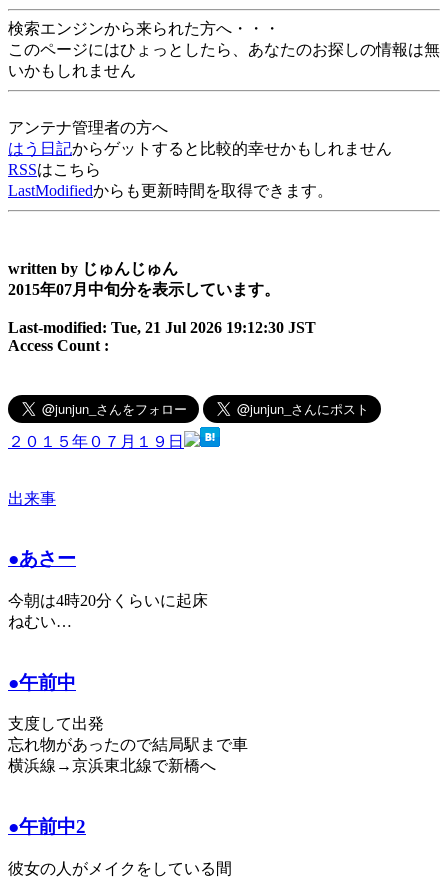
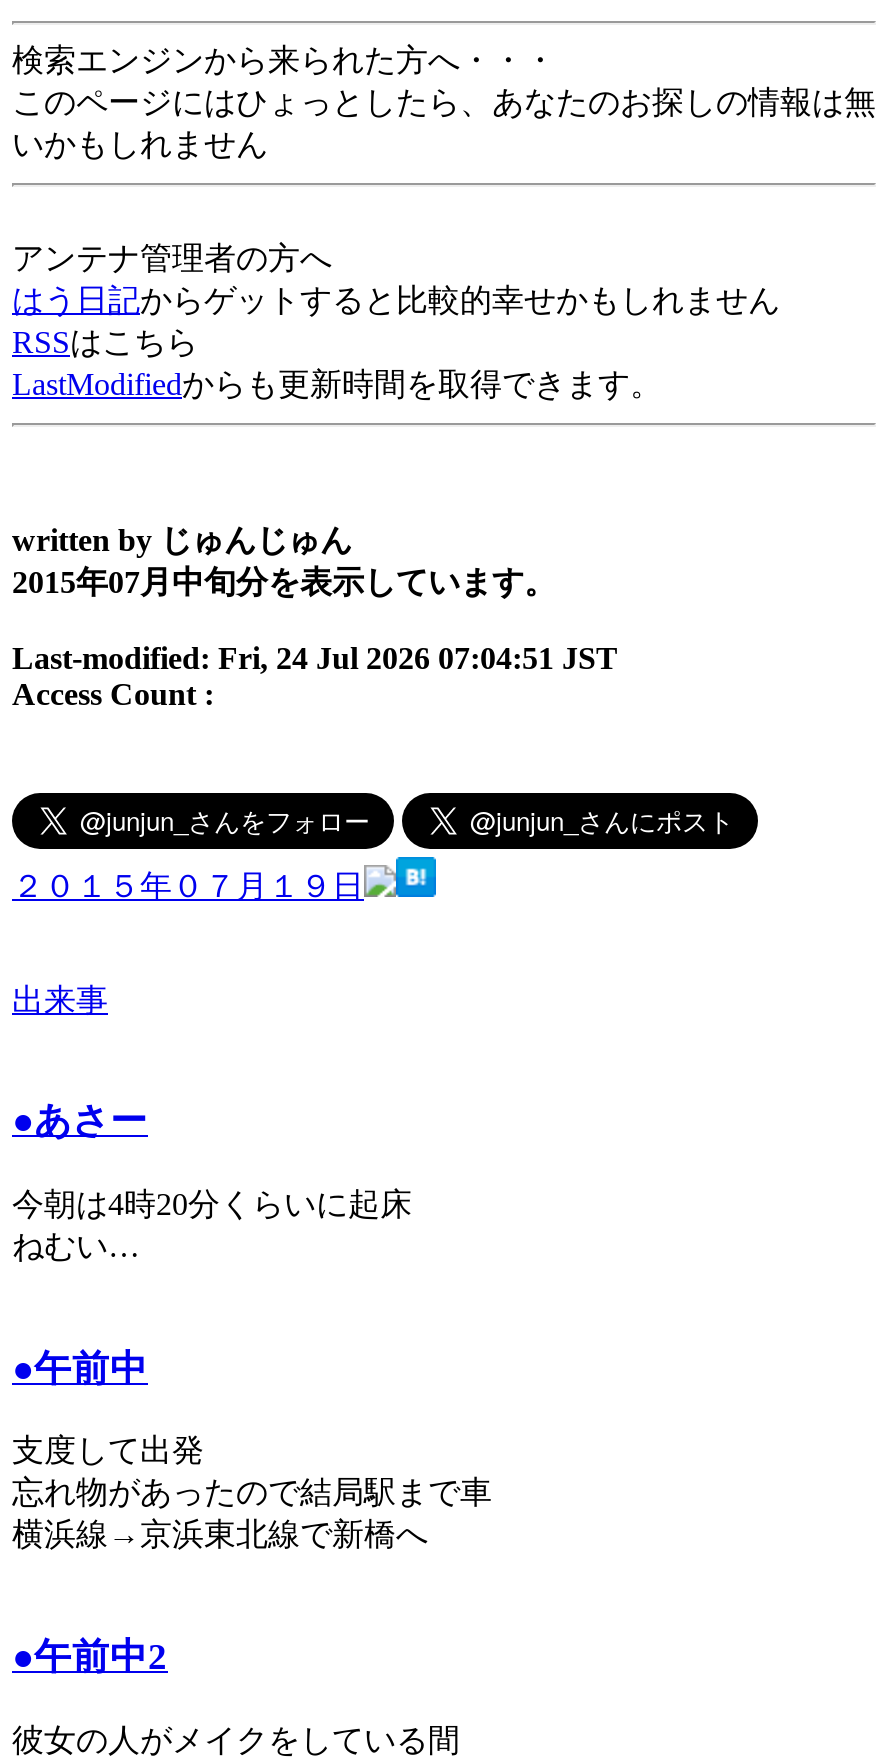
[8,319,316,336] Last-modified: Tue, 21 Jul 2026 19:12:30 JST -> [12,642,618,676] Last-modified: Fri, 24 Jul 2026 07:04:51 JST

